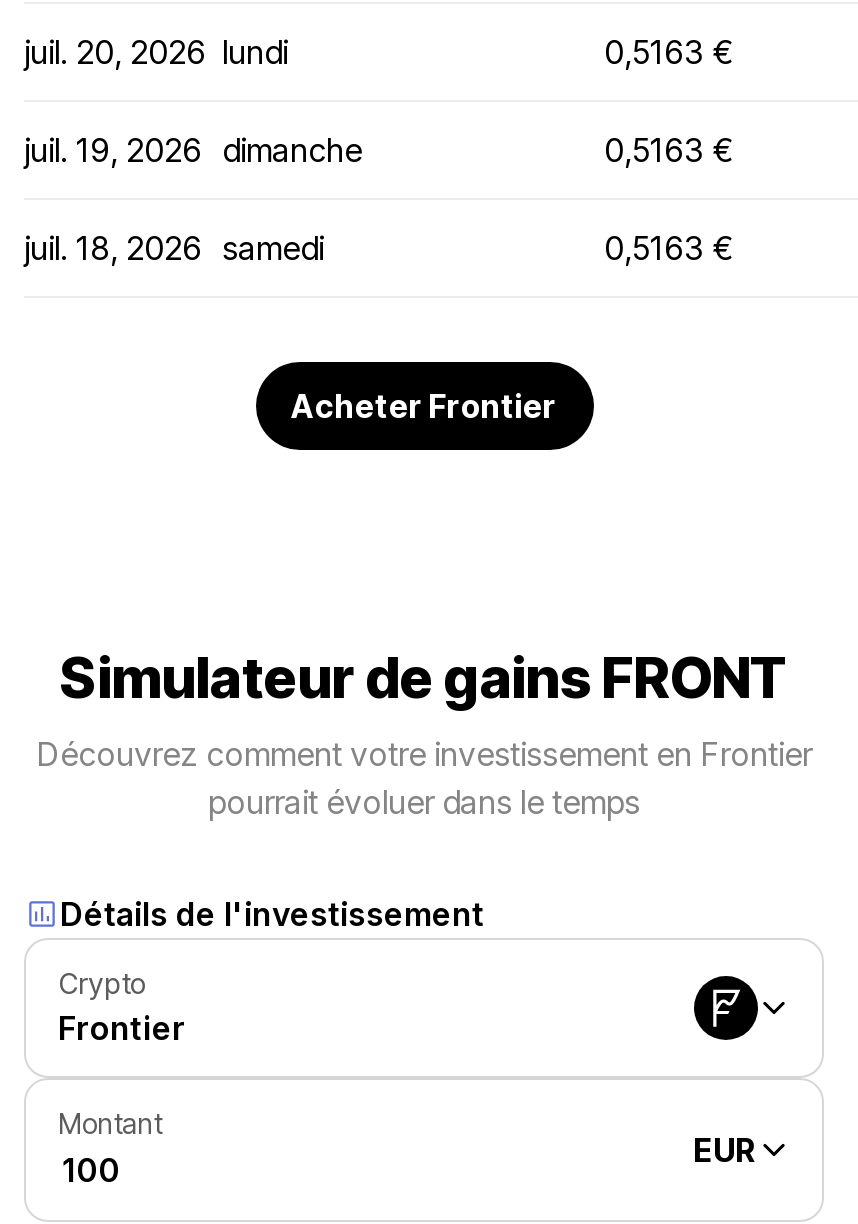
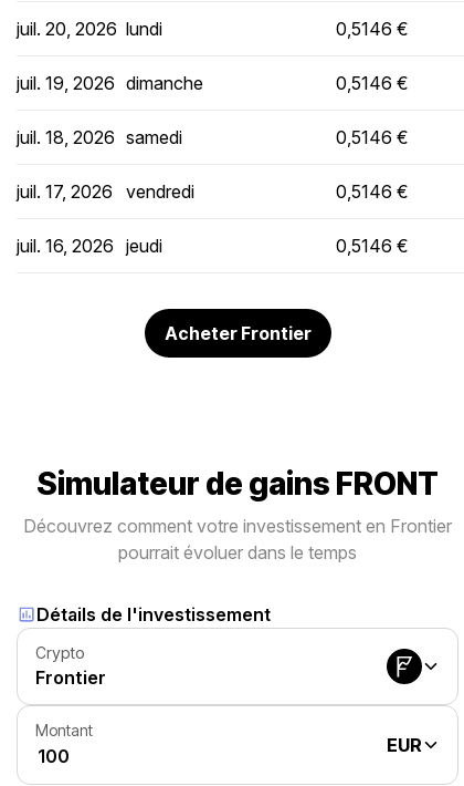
[604,32,734,72] 0,5163 € -> [336,18,409,40] 0,5146 €
[604,130,734,170] 0,5163 € -> [336,72,409,94] 0,5146 €
[604,228,734,268] 0,5163 € -> [17,126,409,257] 0,5146 € | juil. 17, 2026 vendredi | 0,5146 € | juil. 16, 2026 jeudi | 0,5146 €

